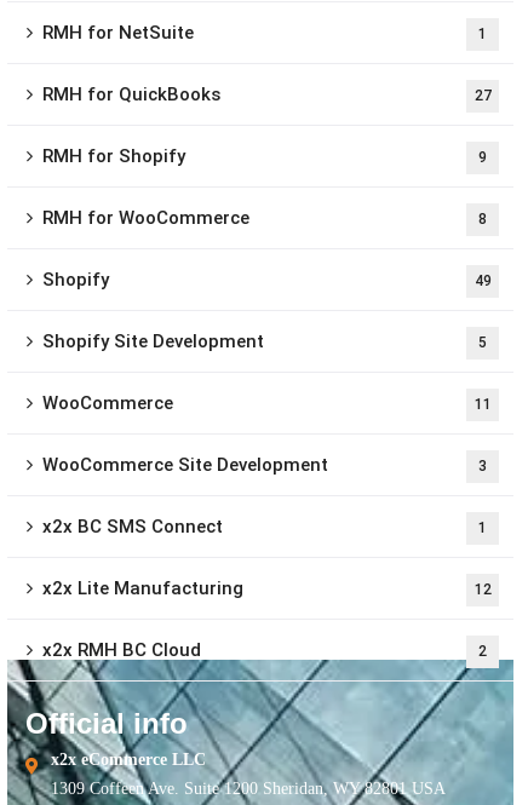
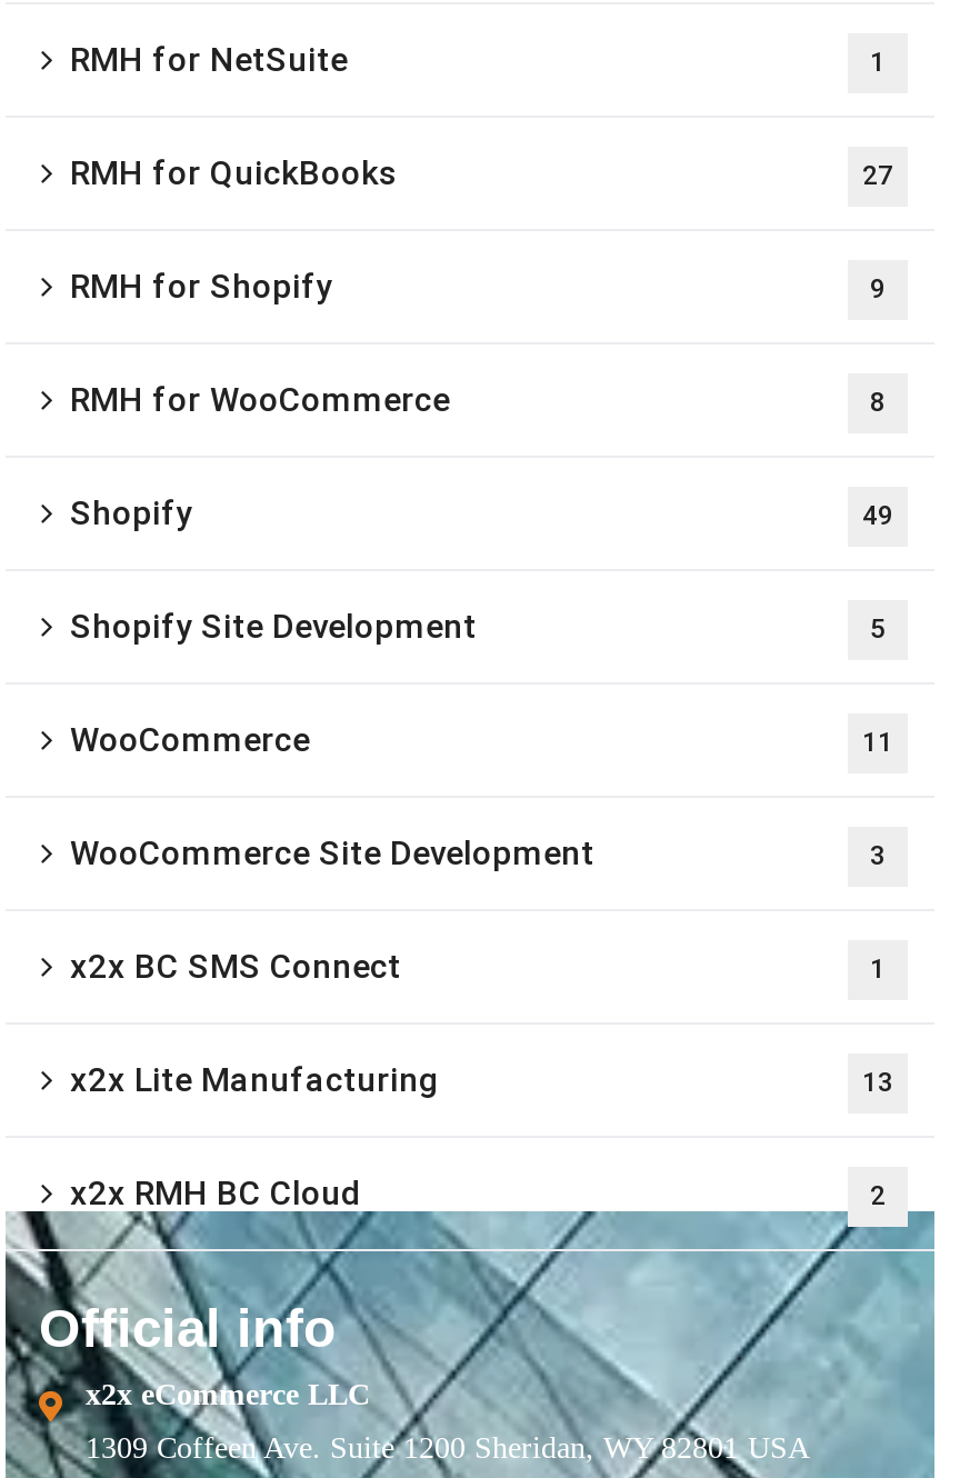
[474,581,491,598] 12 -> [862,1067,893,1098] 13

